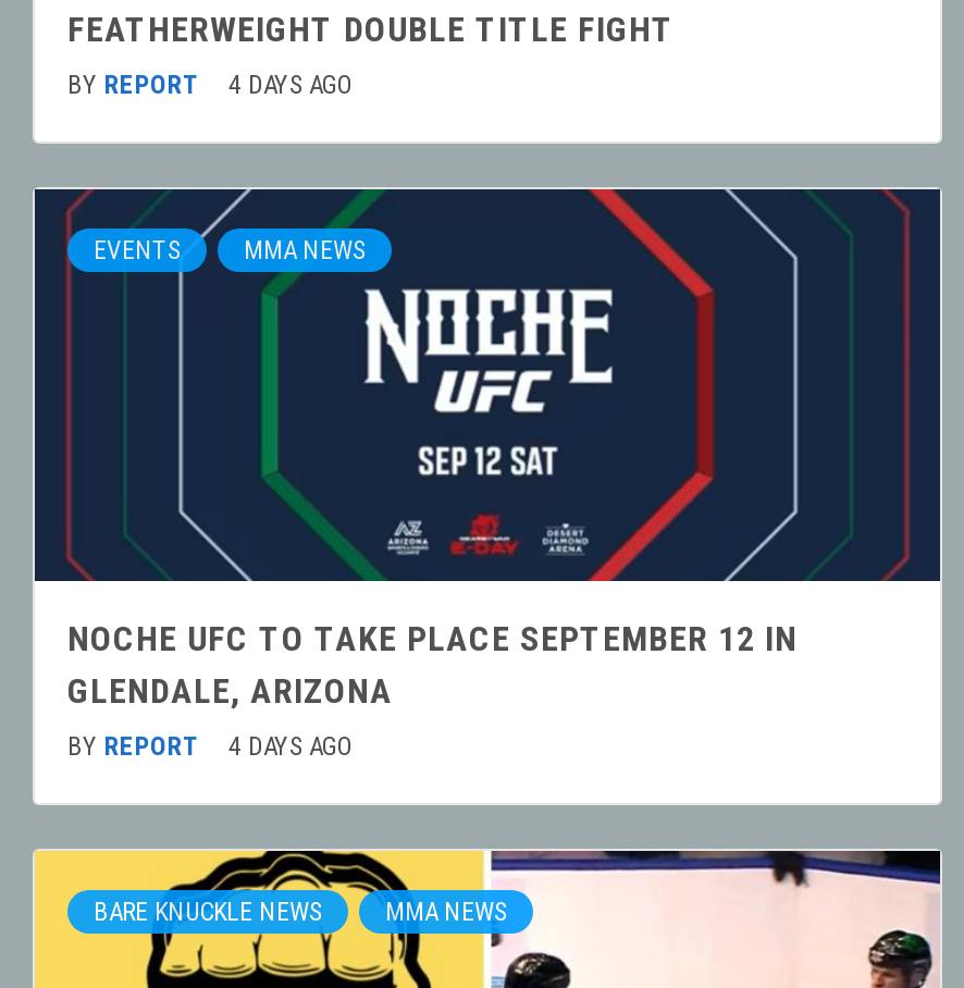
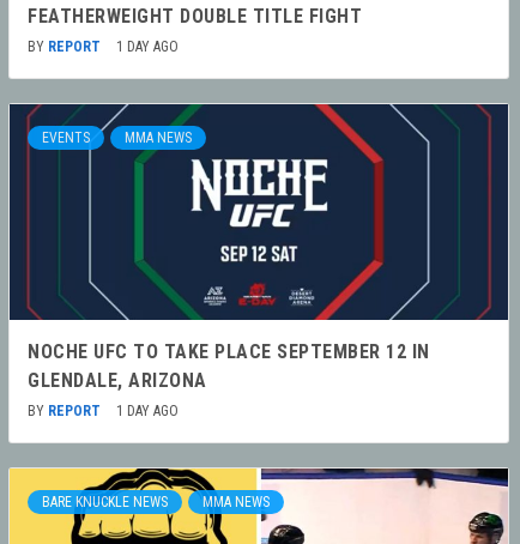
[67,69,355,99] BY REPORT 4 DAYS AGO -> [28,38,179,55] BY REPORT 1 DAY AGO
[67,730,355,761] BY REPORT 4 DAYS AGO -> [28,402,179,419] BY REPORT 1 DAY AGO

